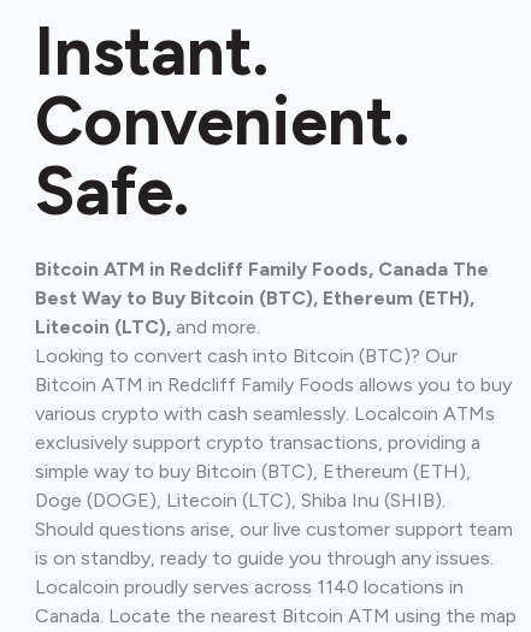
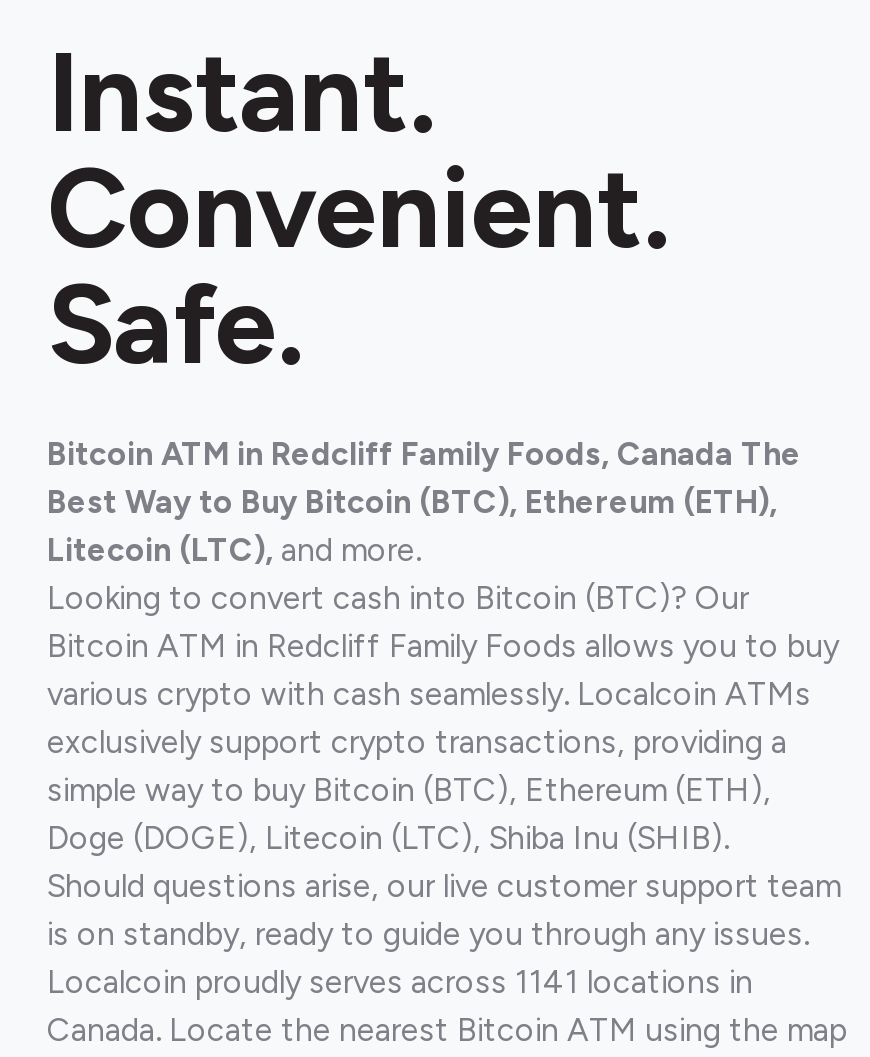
[35,575,464,598] Localcoin proudly serves across 1140 locations in -> [47,963,753,1001] Localcoin proudly serves across 1141 locations in

